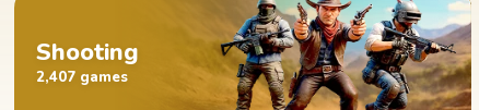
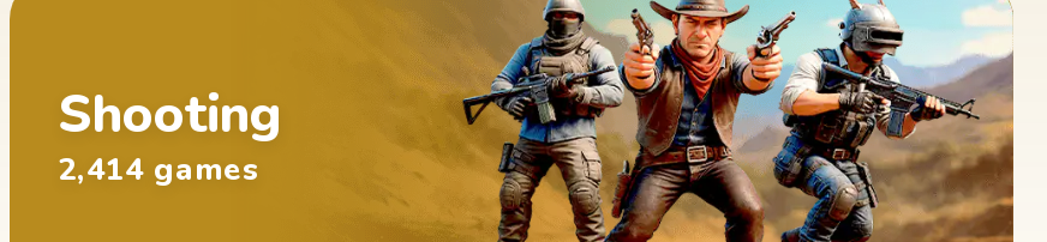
[36,67,128,87] 2,407 games -> [58,148,259,191] 2,414 games

